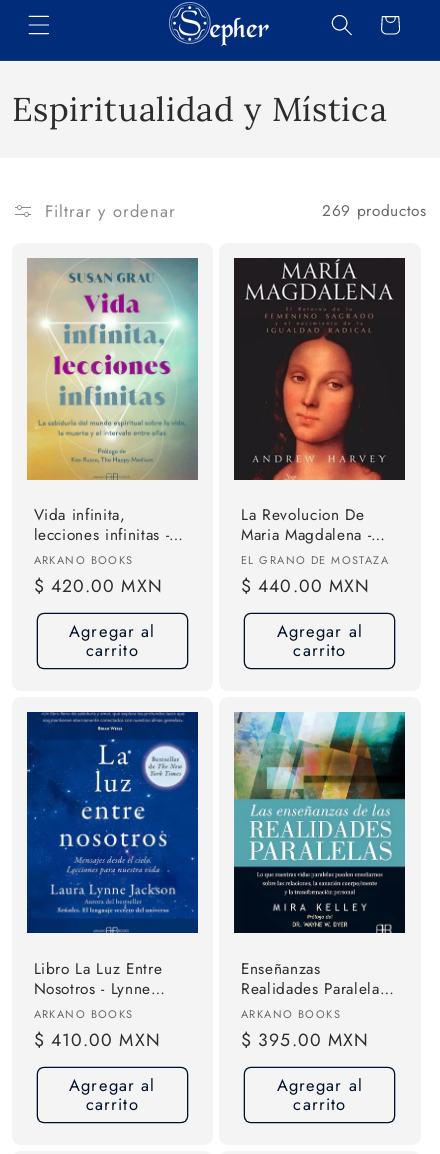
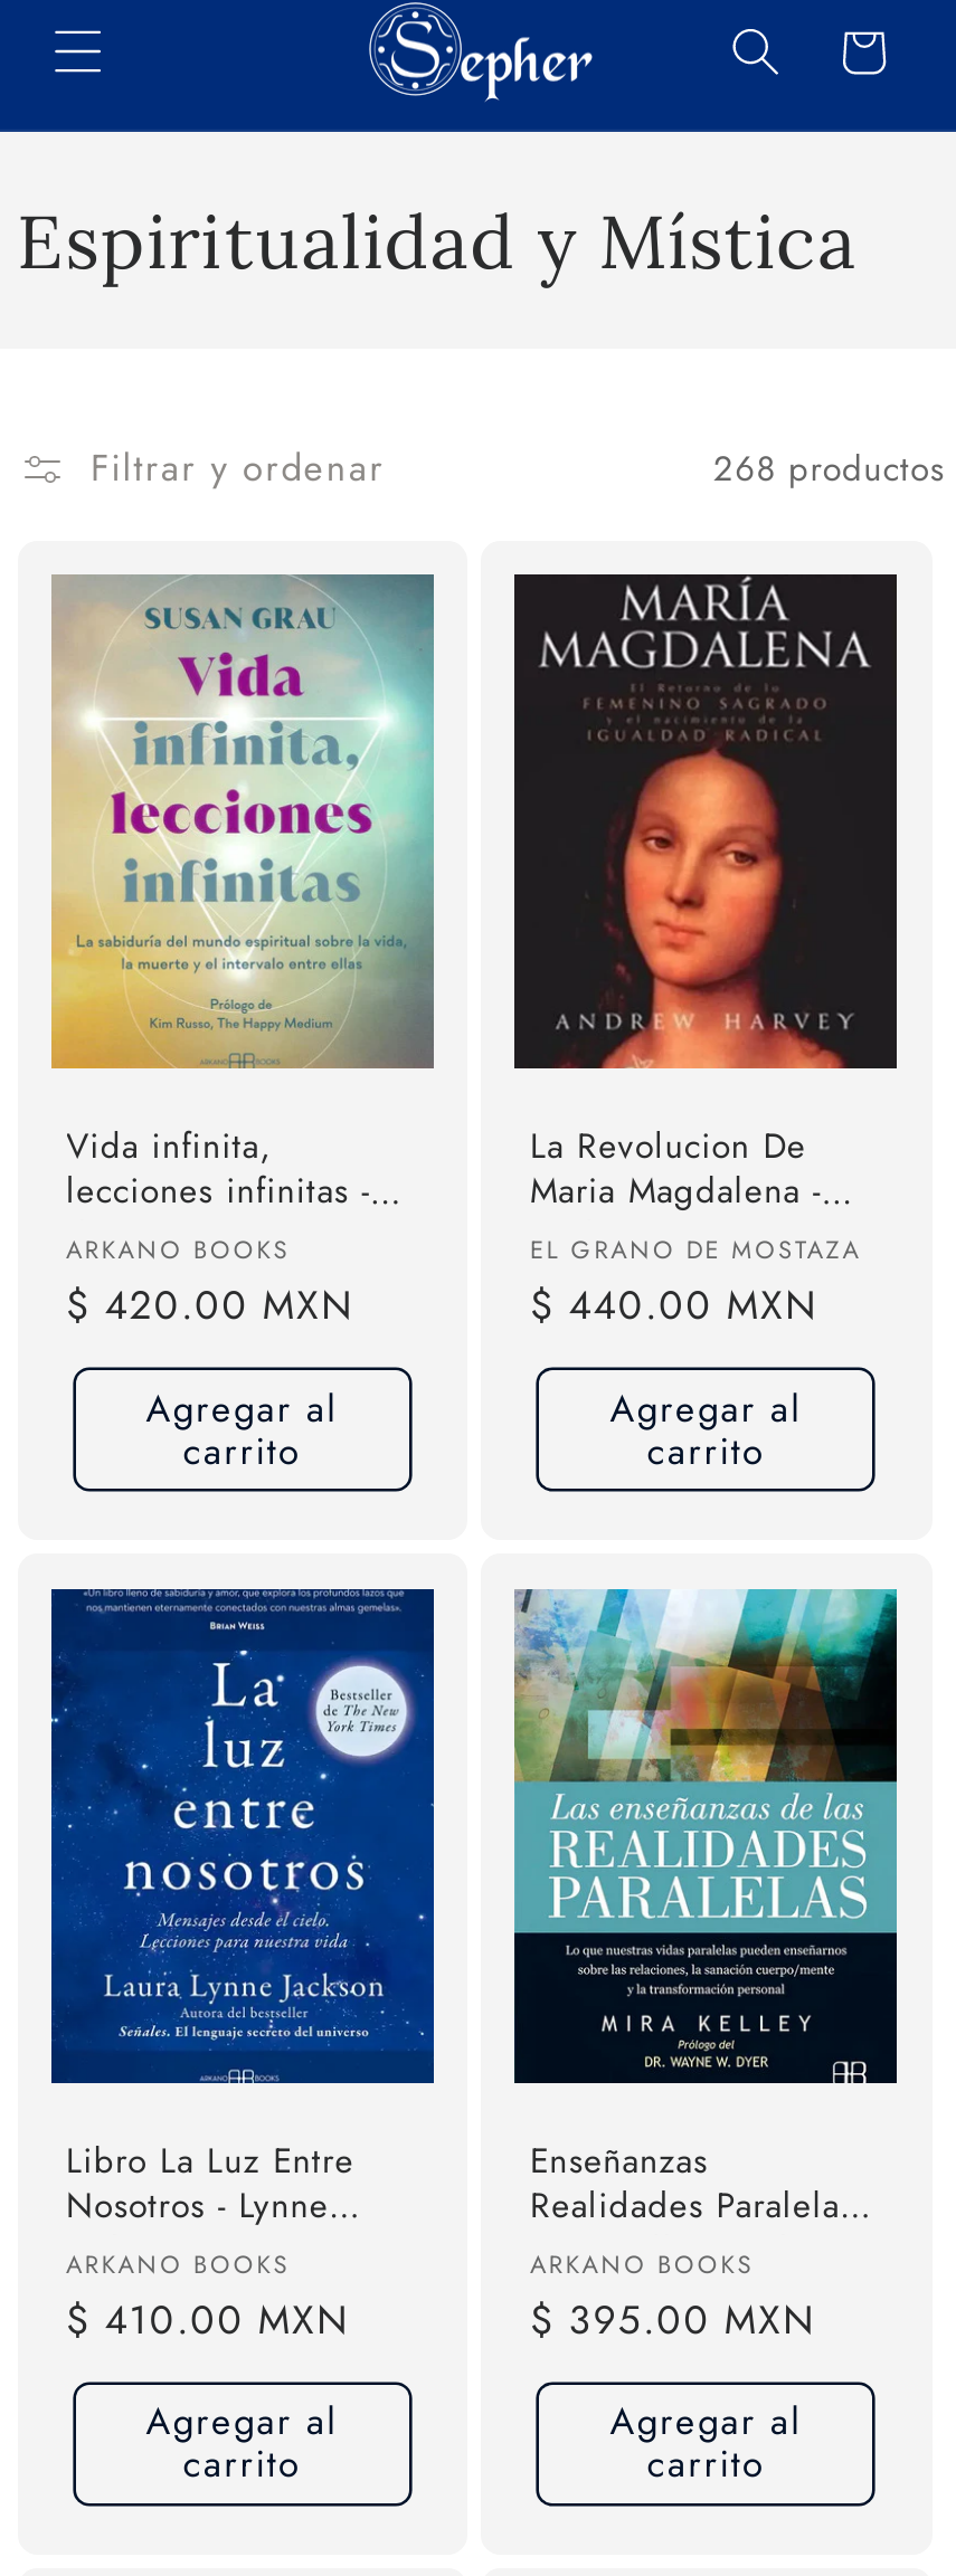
[322,200,426,222] 269 productos -> [713,444,945,494] 268 productos

